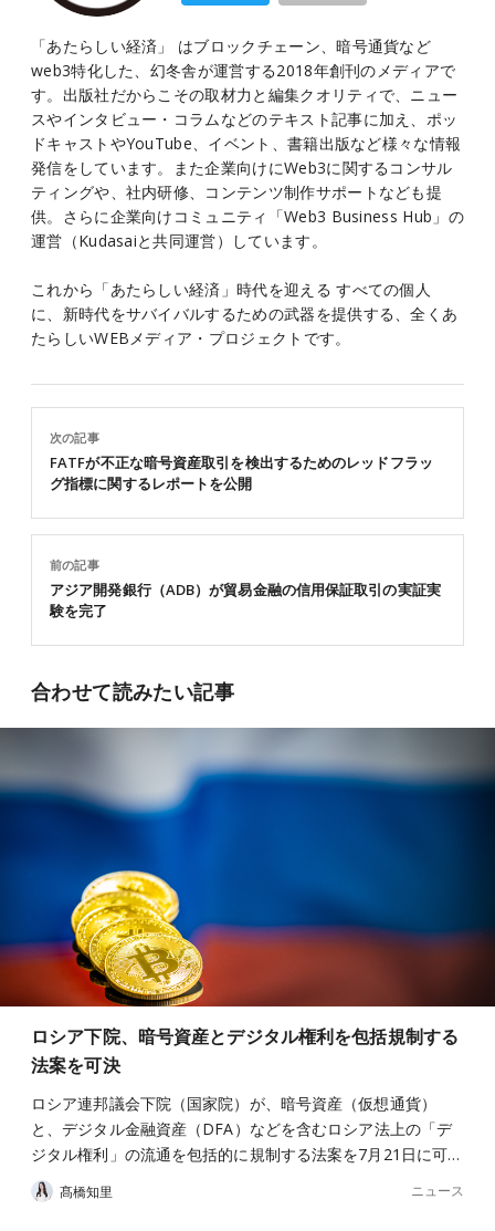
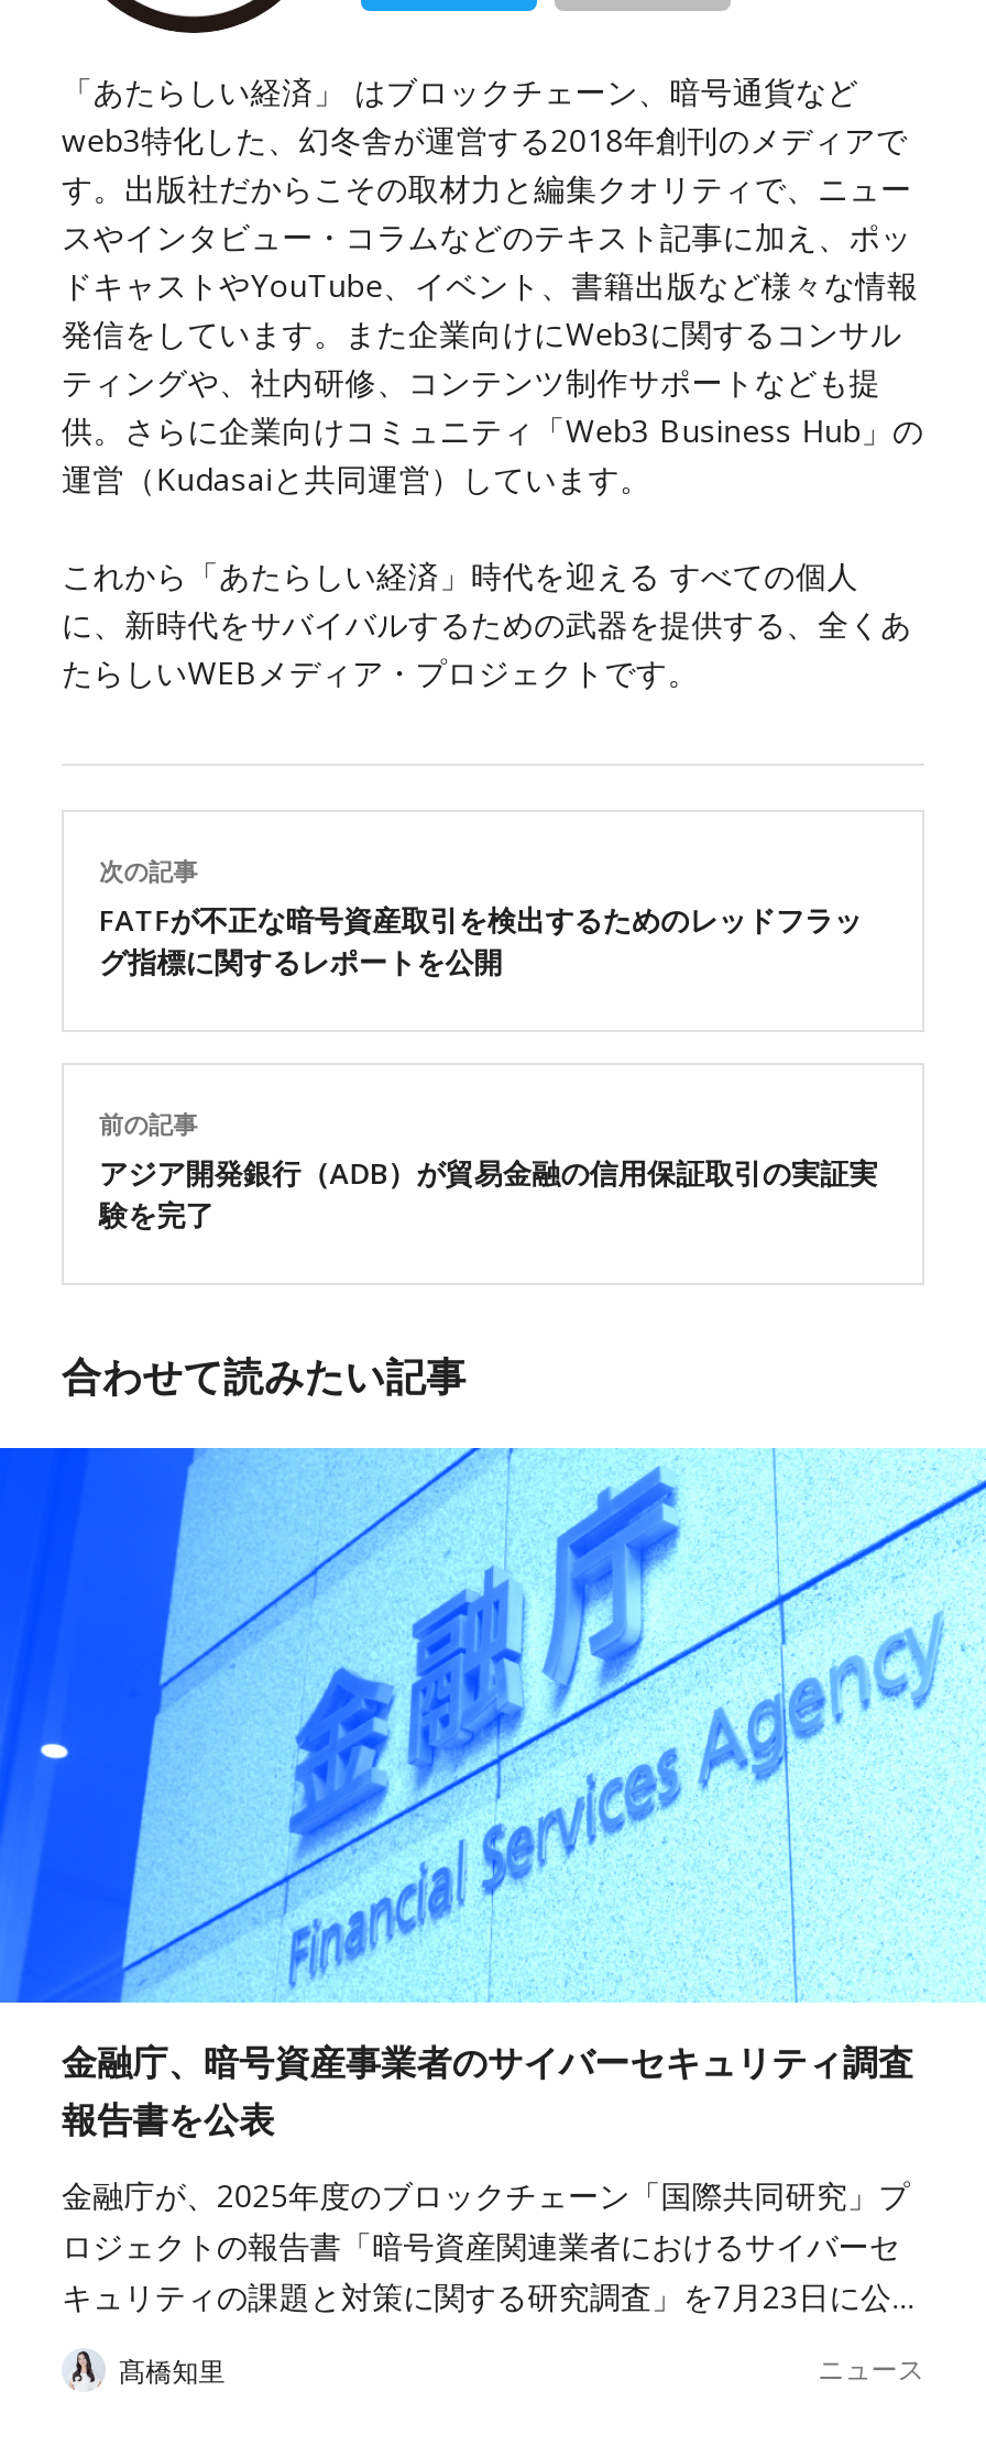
[3,727,492,1077] [image] | ロシア下院、暗号資産とデジタル権利を包括規制する | 法案を可決 -> [7,1446,979,2143] [image] | 金融庁、暗号資産事業者のサイバーセキュリティ調査 | 報告書を公表
[31,1092,460,1164] ロシア連邦議会下院（国家院）が、暗号資産（仮想通貨） | と、デジタル金融資産（DFA）などを含むロシア法上の「デ | ジタル権利」の流通を包括的に規制する法案を7月21日に可… -> [62,2173,916,2316] 金融庁が、2025年度のブロックチェーン「国際共同研究」プ | ロジェクトの報告書「暗号資産関連業者におけるサイバーセ | キュリティの課題と対策に関する研究調査」を7月23日に公…

